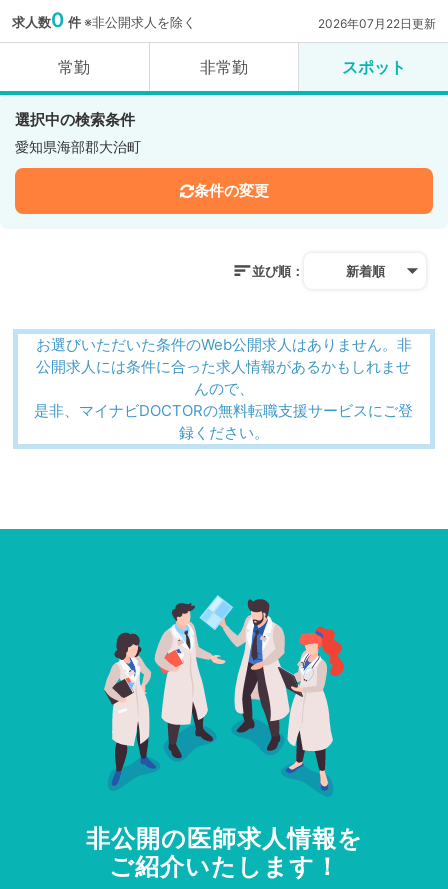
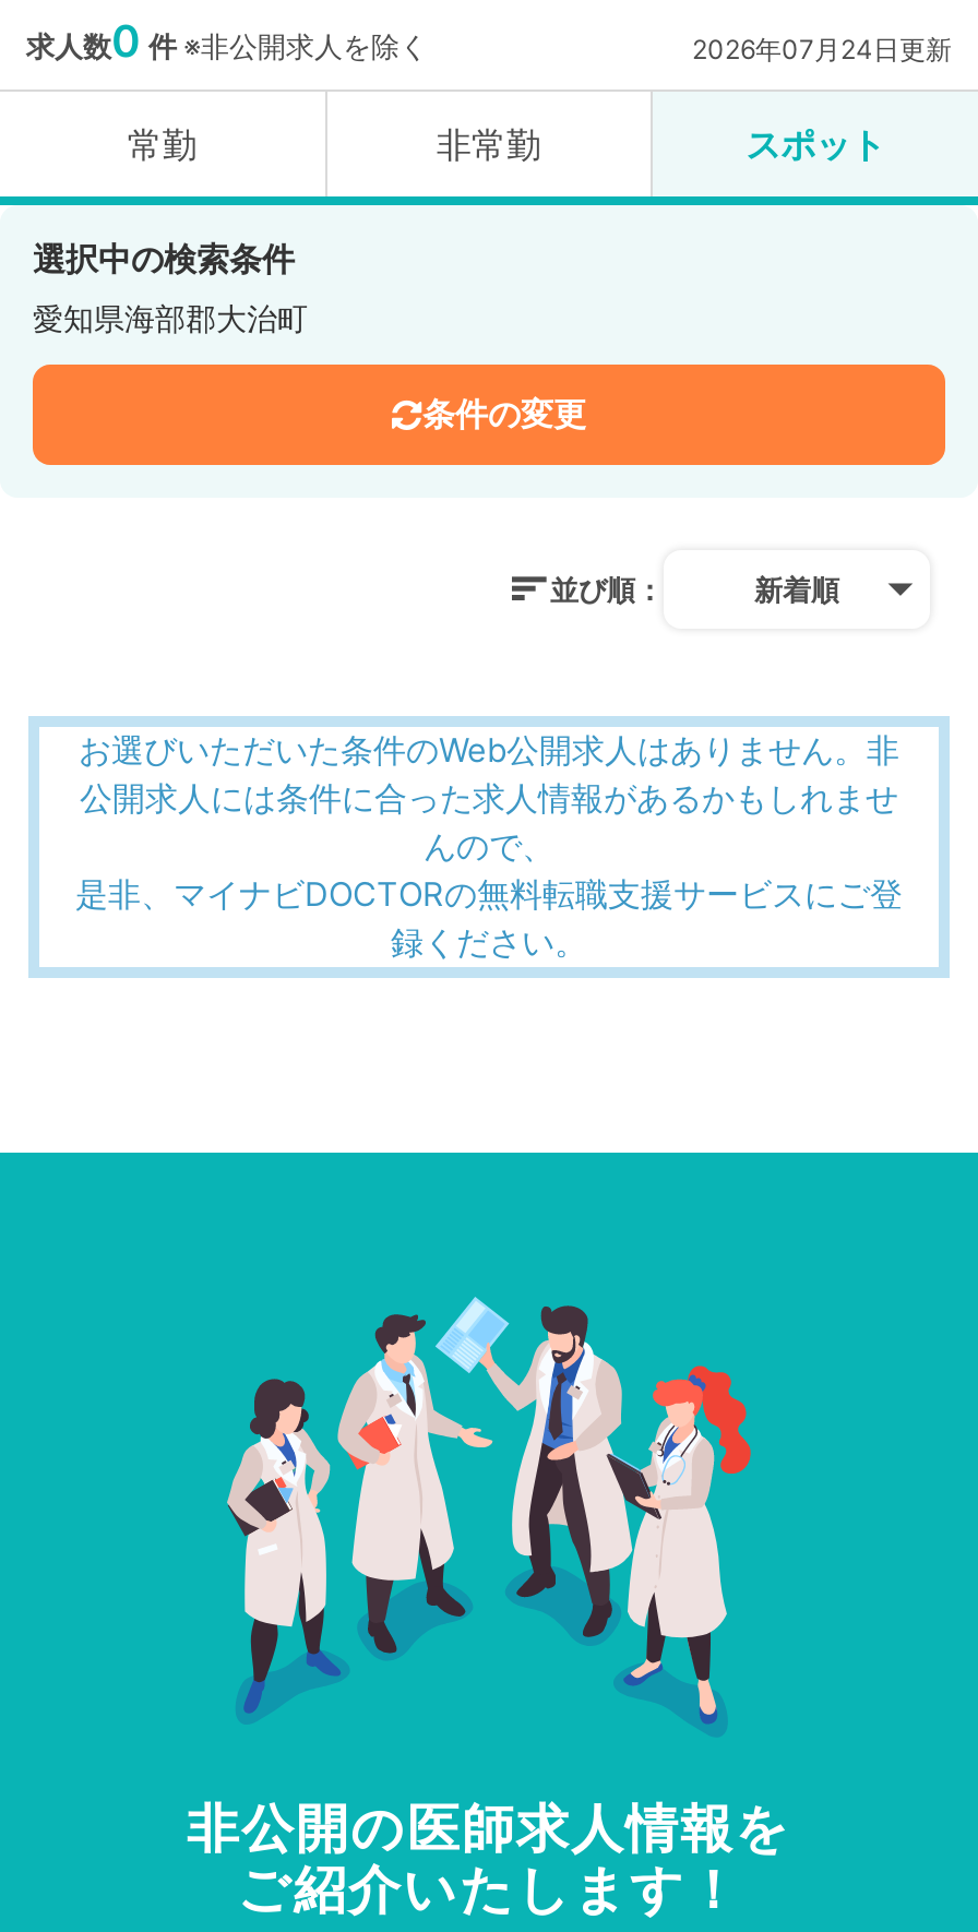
[318,16,436,31] 2026年07月22日更新 -> [692,33,952,65] 2026年07月24日更新

